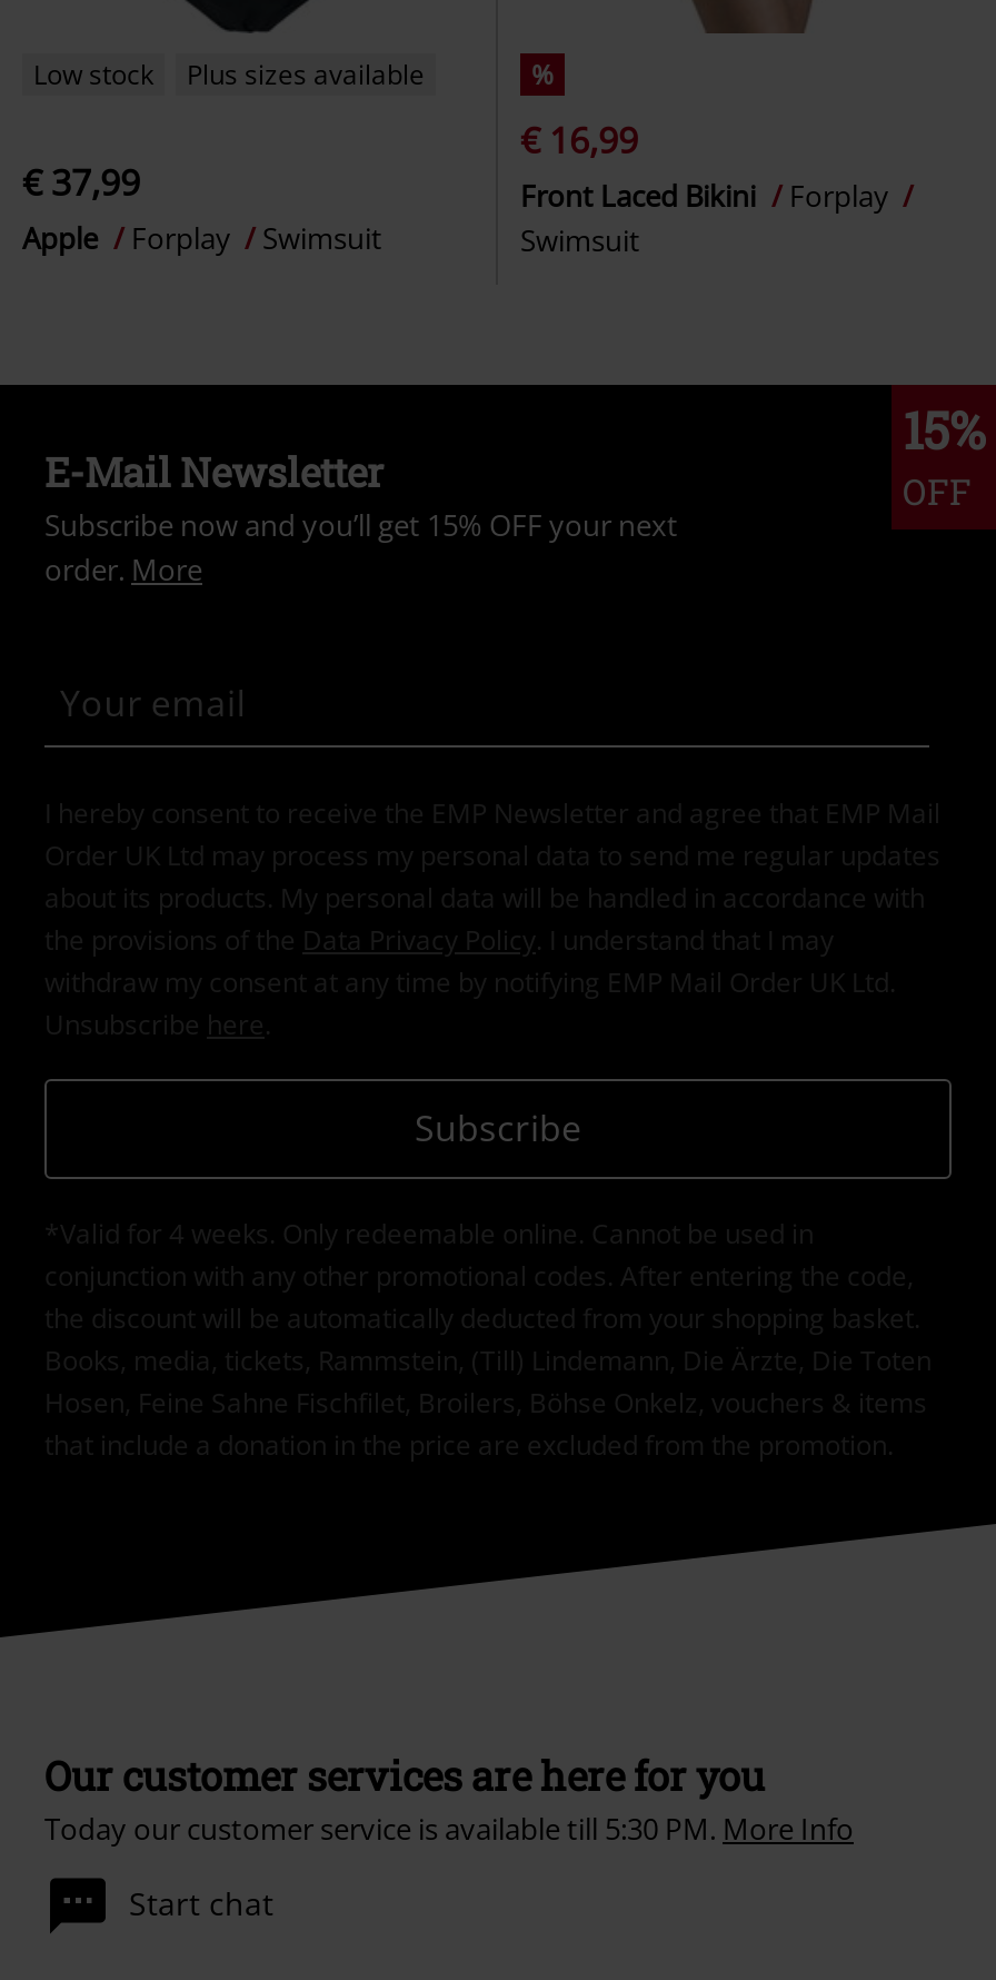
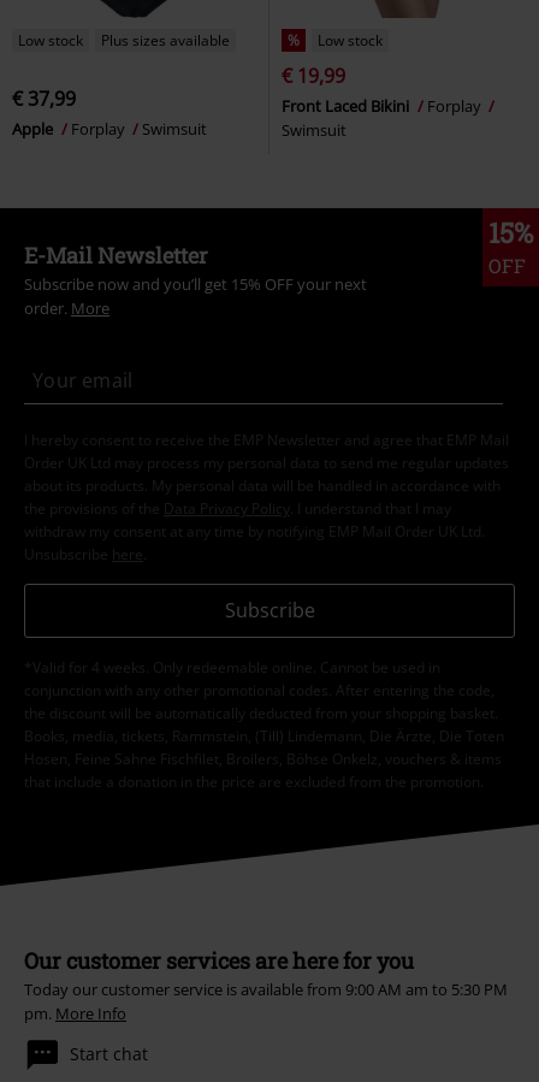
[520,117,638,166] € 16,99 -> [282,31,383,90] Low stock | € 19,99
[44,1810,854,1850] Today our customer service is available till 5:30 PM. More Info -> [24,979,508,1025] Today our customer service is available from 9:00 AM am to 5:30 PM | pm. More Info

